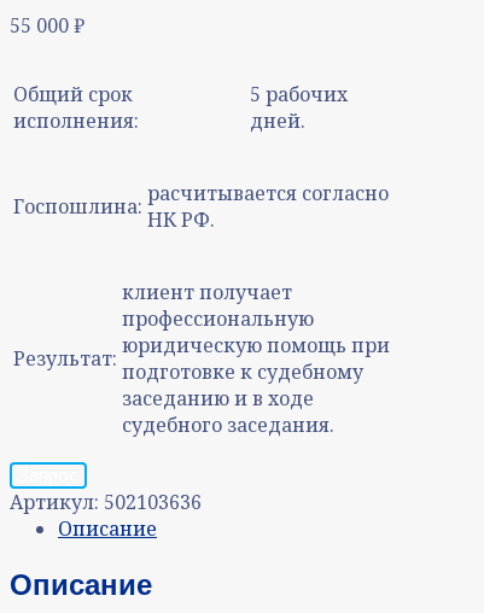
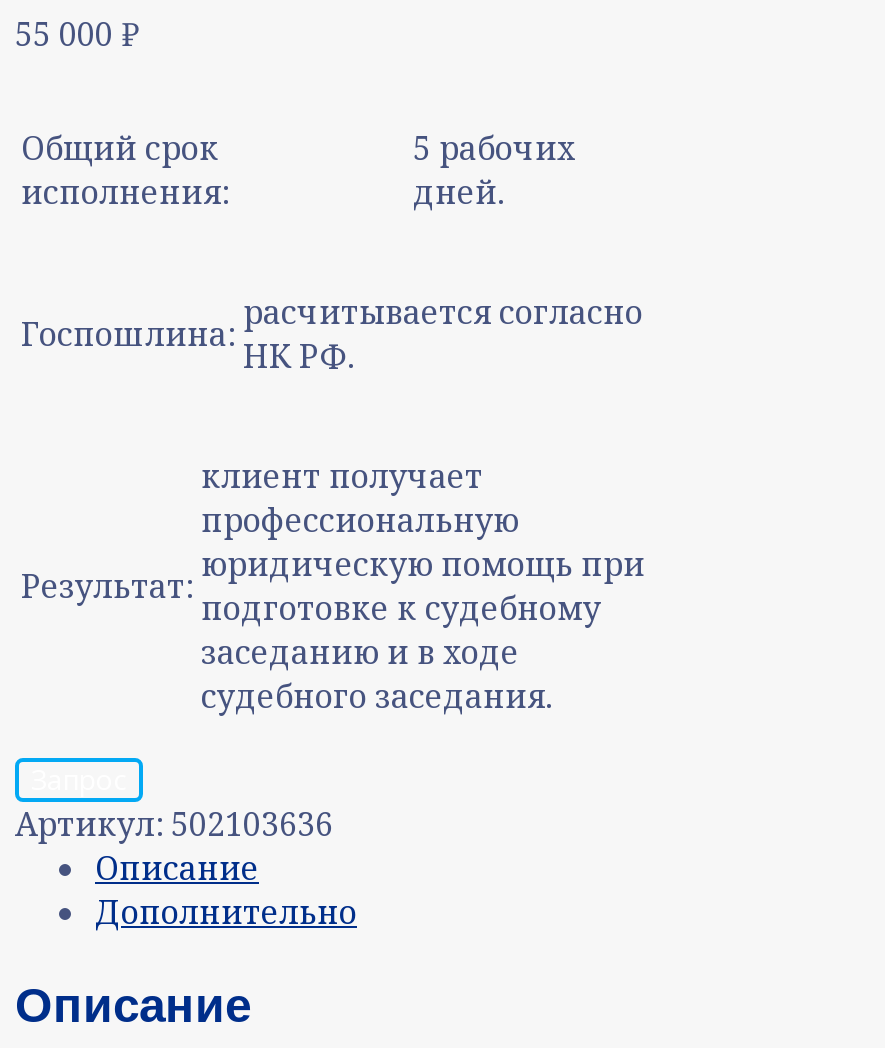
none -> [95,890,357,934] Дополнительно

